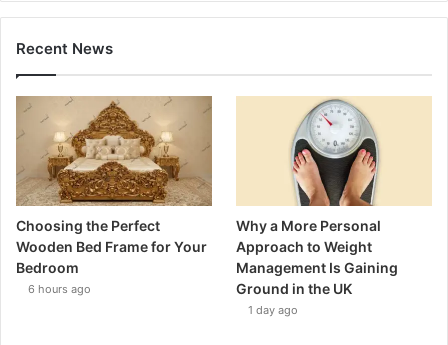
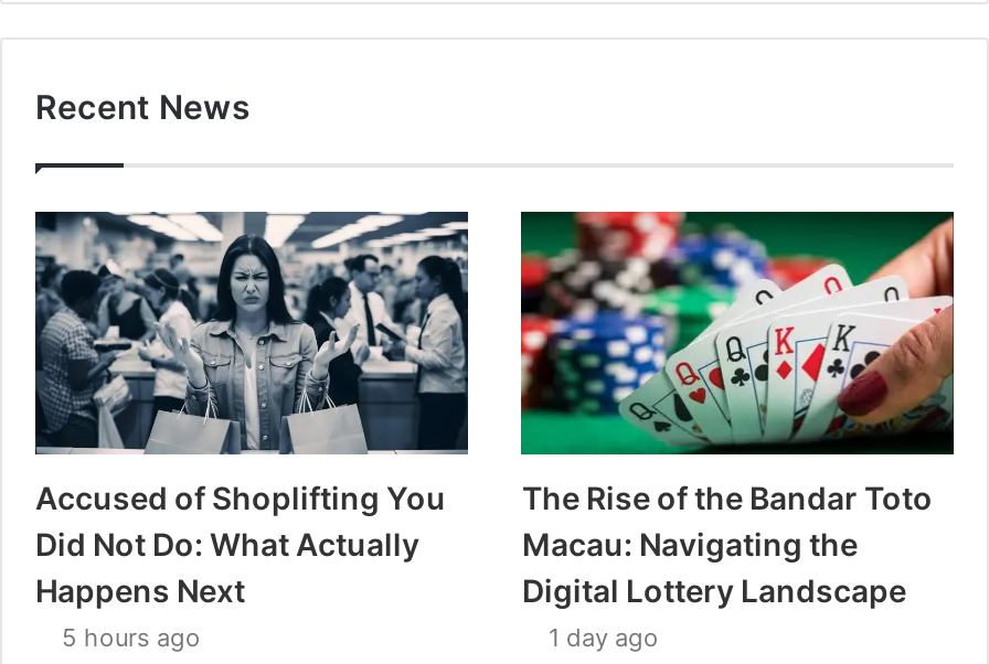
[15,95,213,296] [image] | Choosing the Perfect | Wooden Bed Frame for Your | Bedroom | 6 hours ago -> [33,210,470,653] [image] | Accused of Shoplifting You | Did Not Do: What Actually | Happens Next | 5 hours ago
[236,97,432,297] [image] | Why a More Personal | Approach to Weight | Management Is Gaining | Ground in the UK -> [519,210,956,609] [image] | The Rise of the Bandar Toto | Macau: Navigating the | Digital Lottery Landscape

